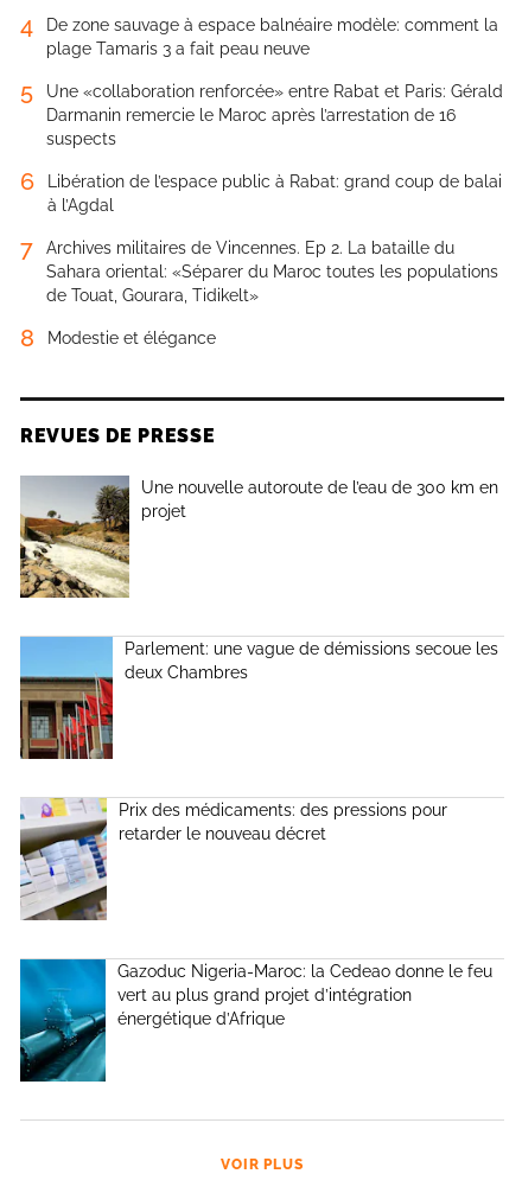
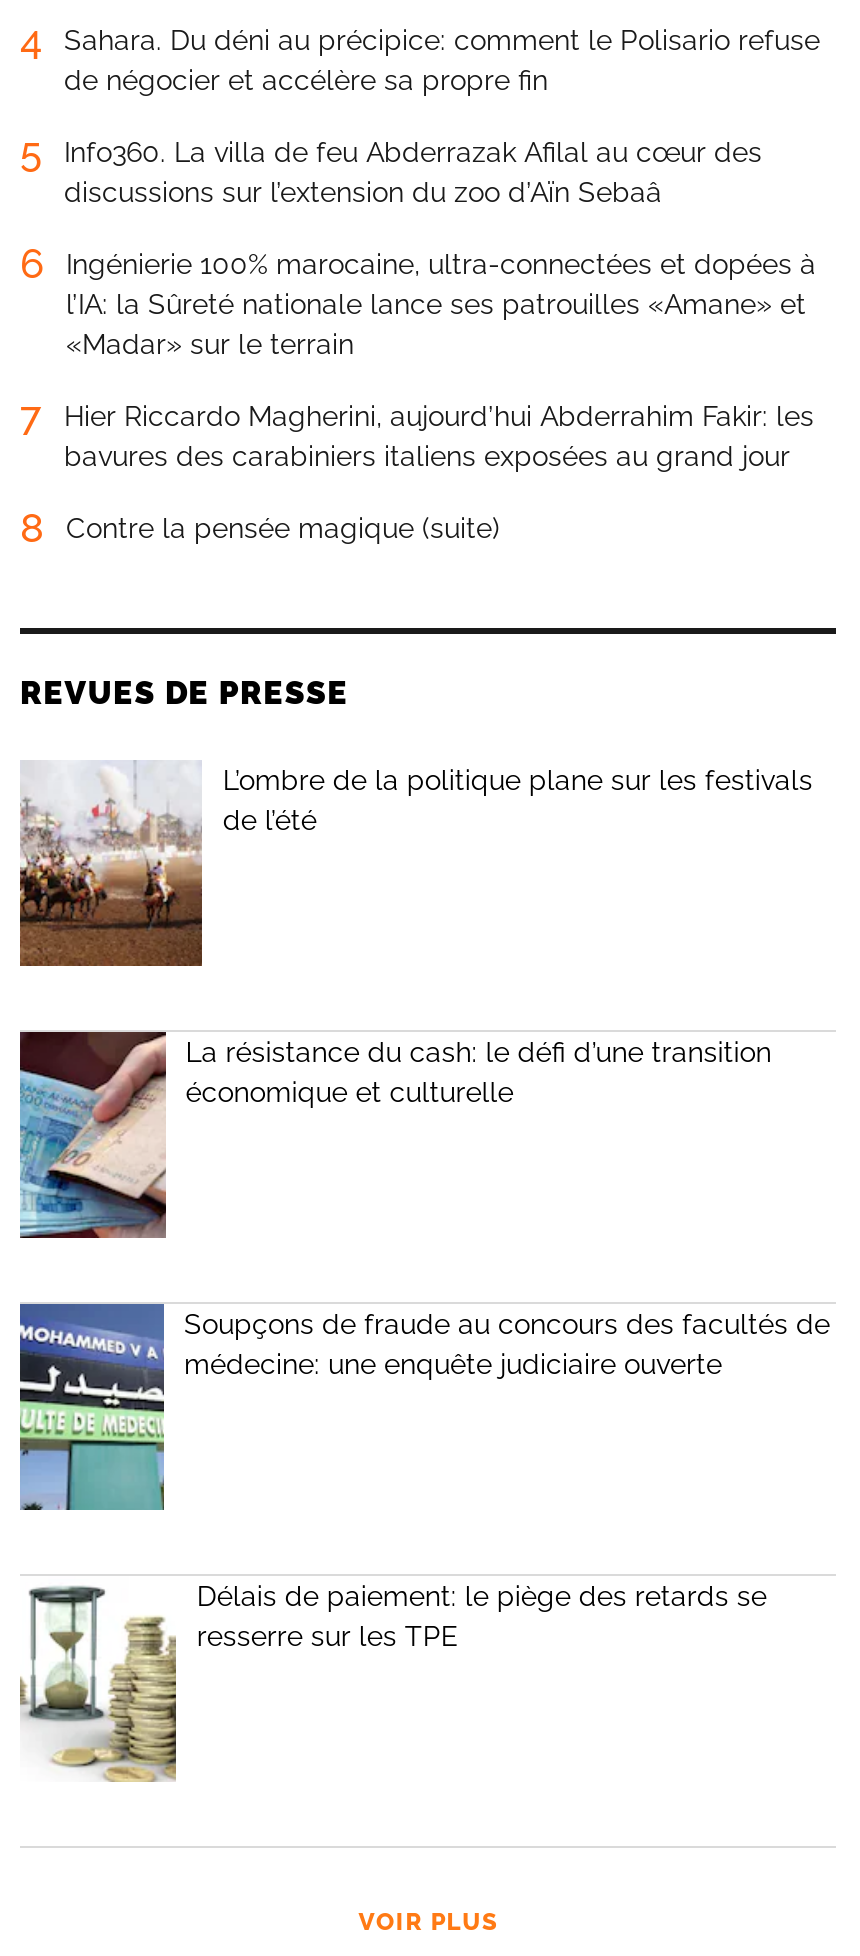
[46,16,498,58] De zone sauvage à espace balnéaire modèle: comment la | plage Tamaris 3 a fait peau neuve -> [64,24,820,96] Sahara. Du déni au précipice: comment le Polisario refuse | de négocier et accélère sa propre fin
[46,82,503,148] Une «collaboration renforcée» entre Rabat et Paris: Gérald | Darmanin remercie le Maroc après l’arrestation de 16 | suspects -> [64,136,762,208] Info360. La villa de feu Abderrazak Afilal au cœur des | discussions sur l’extension du zoo d’Aïn Sebaâ
[47,172,502,215] Libération de l’espace public à Rabat: grand coup de balai | à l’Agdal -> [66,248,816,360] Ingénierie 100% marocaine, ultra-connectées et dopées à | l’IA: la Sûreté nationale lance ses patrouilles «Amane» et | «Madar» sur le terrain
[46,239,498,305] Archives militaires de Vincennes. Ep 2. La bataille du | Sahara oriental: «Séparer du Maroc toutes les populations | de Touat, Gourara, Tidikelt» -> [64,400,814,472] Hier Riccardo Magherini, aujourd’hui Abderrahim Fakir: les | bavures des carabiniers italiens exposées au grand jour
[47,329,216,348] Modestie et élégance -> [66,512,500,544] Contre la pensée magique (suite)
[19,476,498,599] [image] | Une nouvelle autoroute de l’eau de 300 km en | projet -> [18,762,813,968] [image] | L’ombre de la politique plane sur les festivals | de l’été
[19,636,498,760] [image] | Parlement: une vague de démissions secoue les | deux Chambres -> [18,1030,771,1240] [image] | La résistance du cash: le défi d’une transition | économique et culturelle
[19,797,448,921] [image] | Prix des médicaments: des pressions pour | retarder le nouveau décret -> [18,1302,830,1512] [image] | Soupçons de fraude au concours des facultés de | médecine: une enquête judiciaire ouverte
[19,958,492,1083] [image] | Gazoduc Nigeria-Maroc: la Cedeao donne le feu | vert au plus grand projet d’intégration | énergétique d’Afrique -> [18,1576,767,1784] [image] | Délais de paiement: le piège des retards se | resserre sur les TPE

